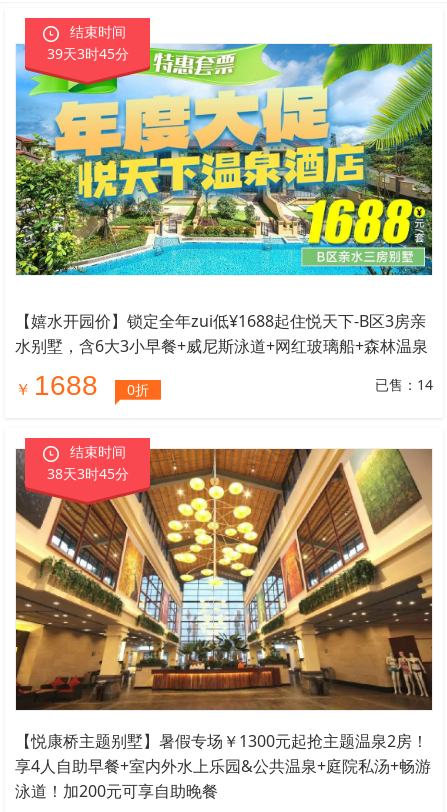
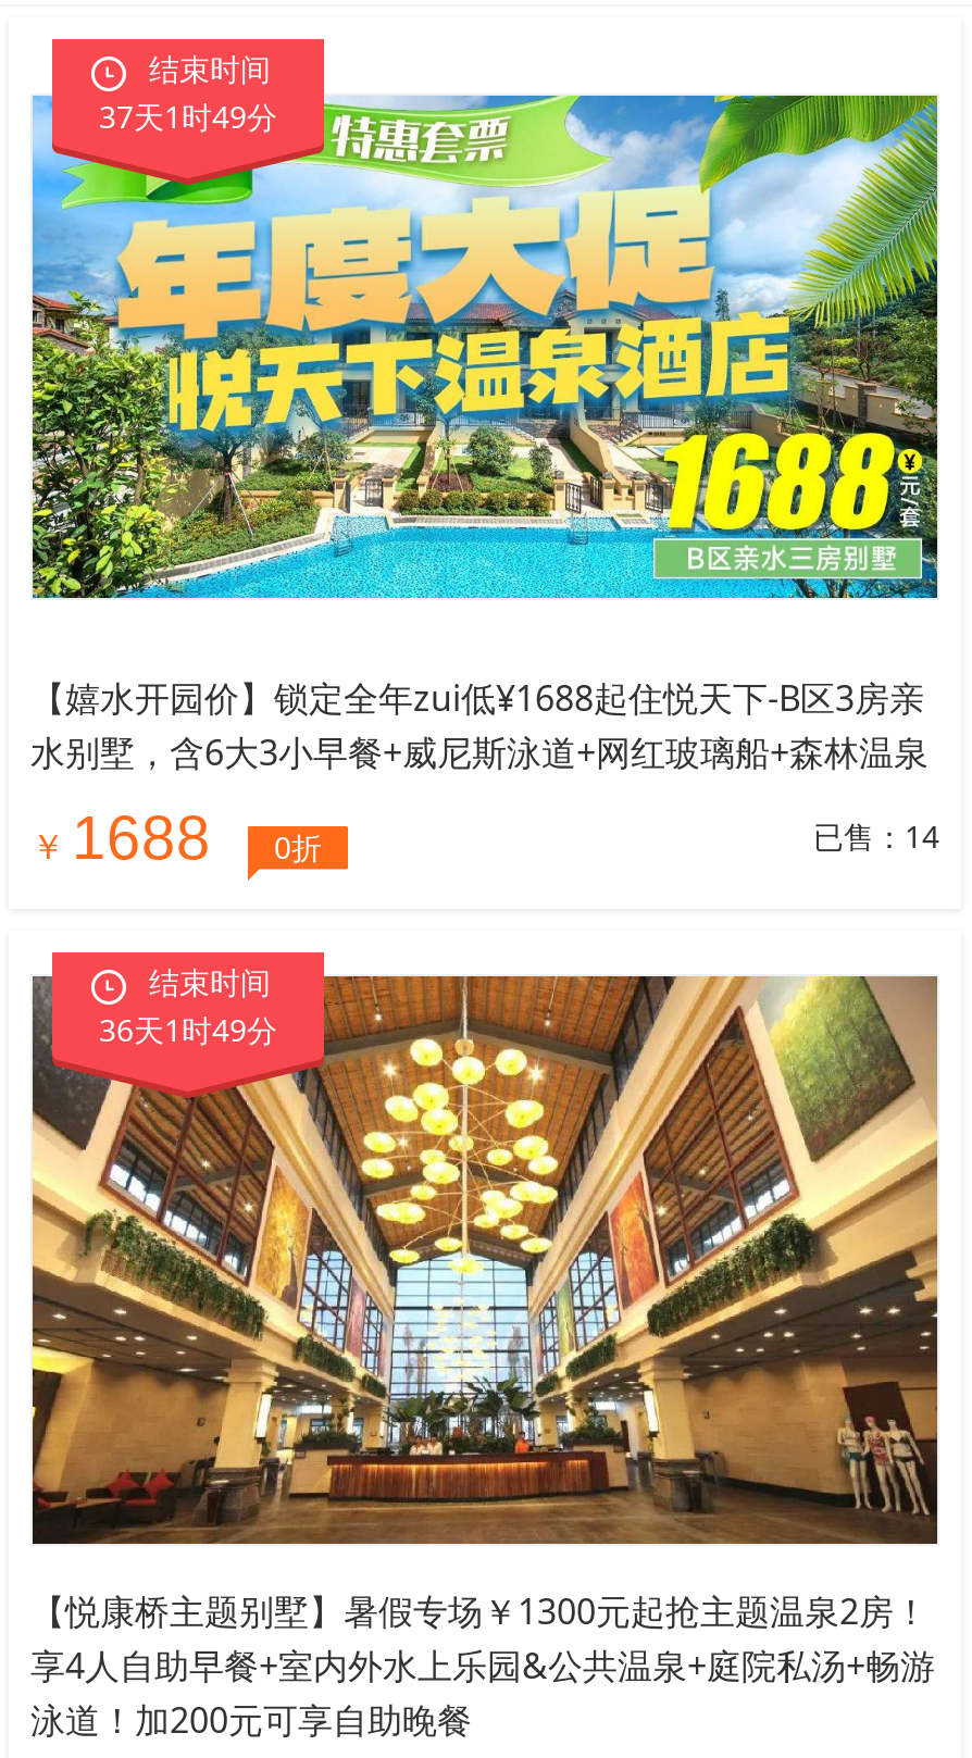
[46,44,128,63] 39天3时45分 -> [99,96,277,137] 37天1时49分
[46,464,128,483] 38天3时45分 -> [99,1009,277,1051] 36天1时49分

